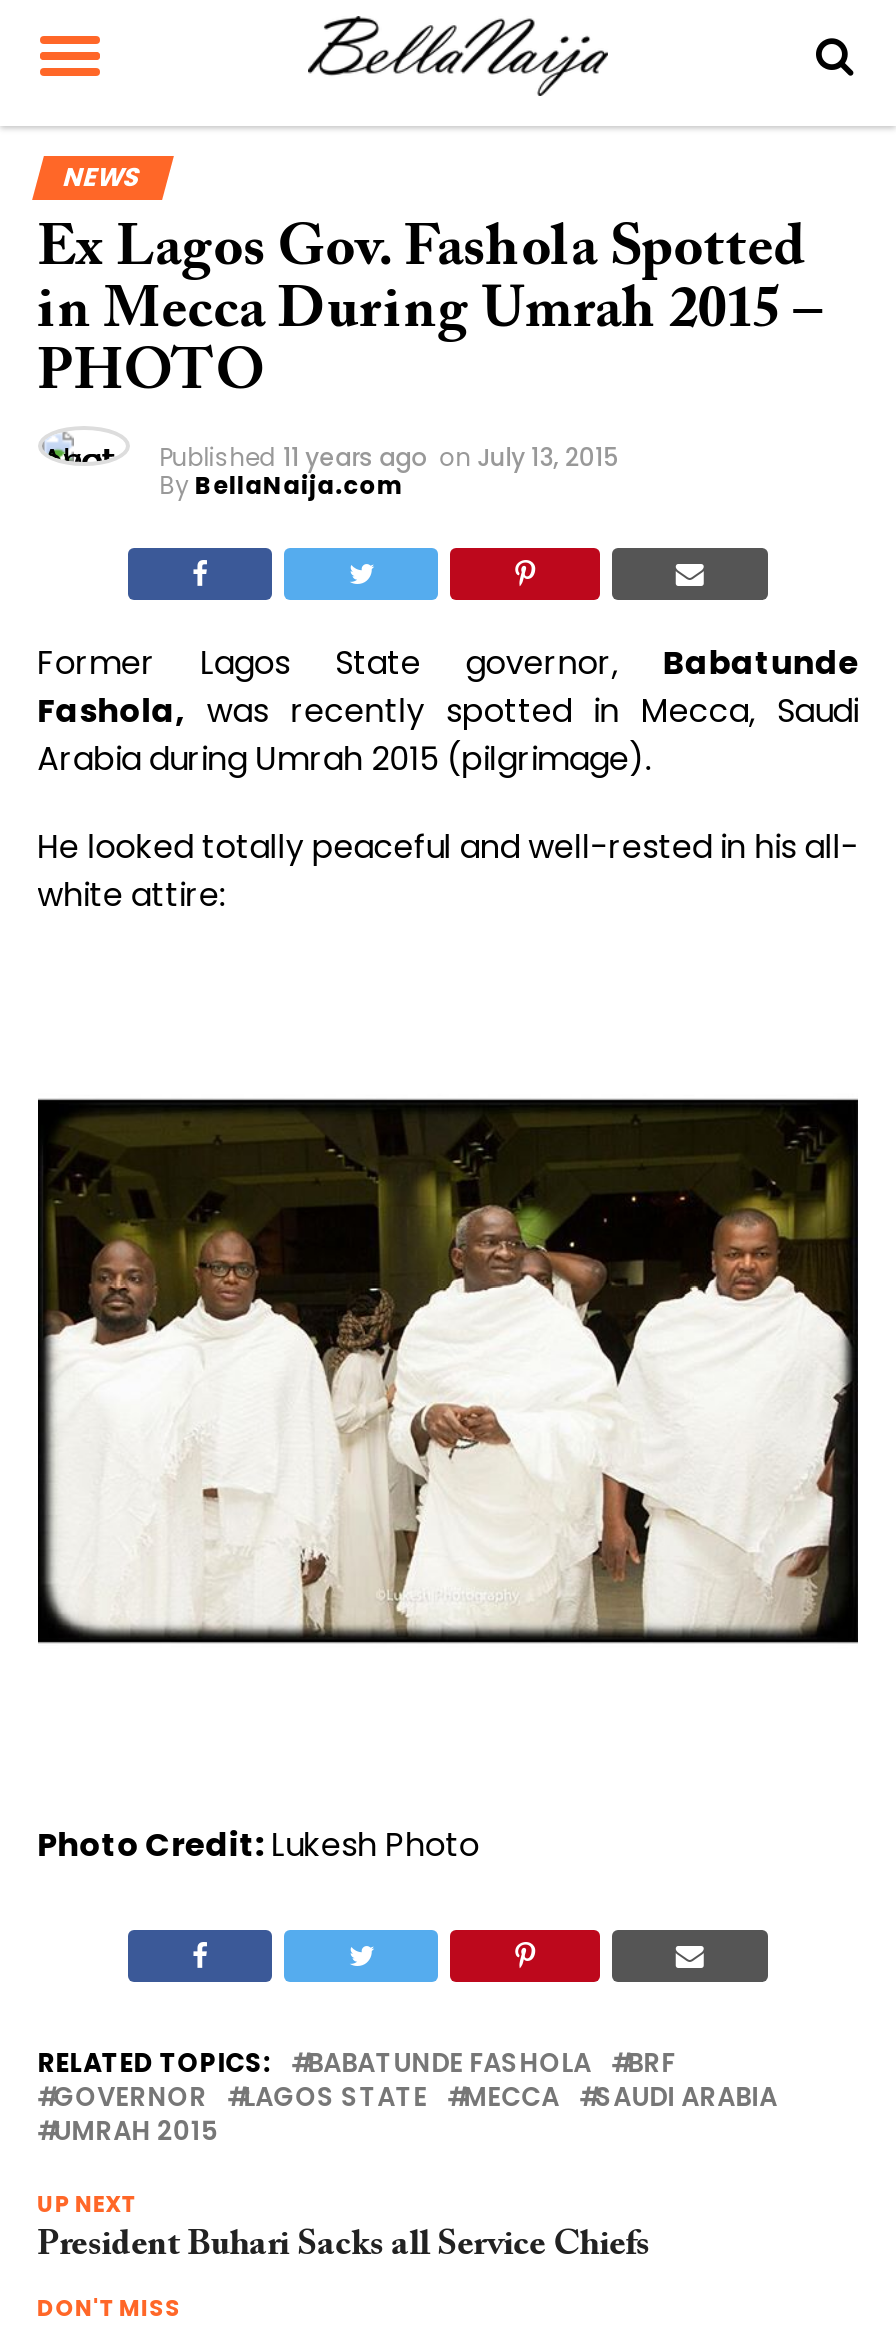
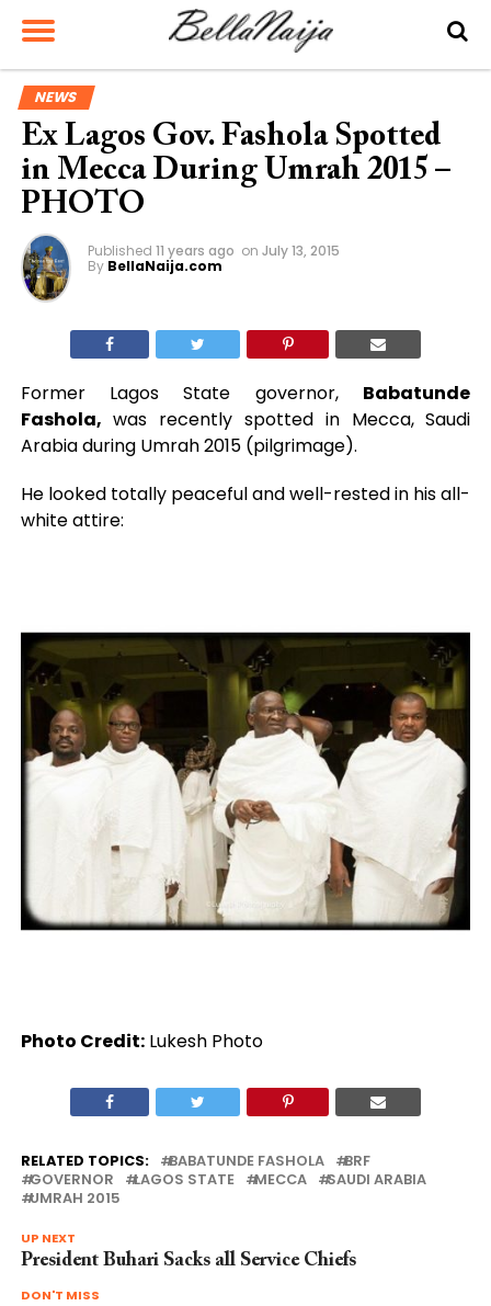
[40,430,126,494] [image] -> [21,235,71,303] [image]

